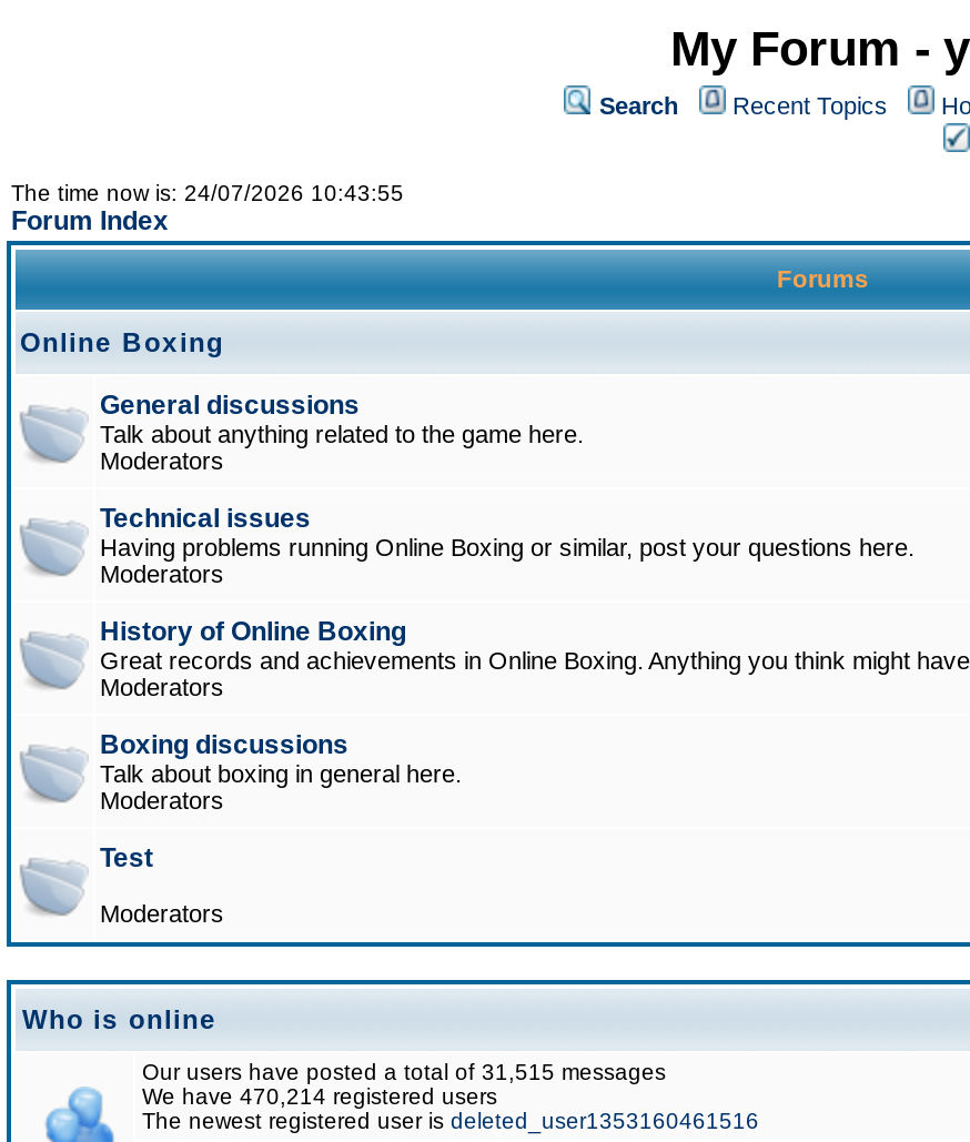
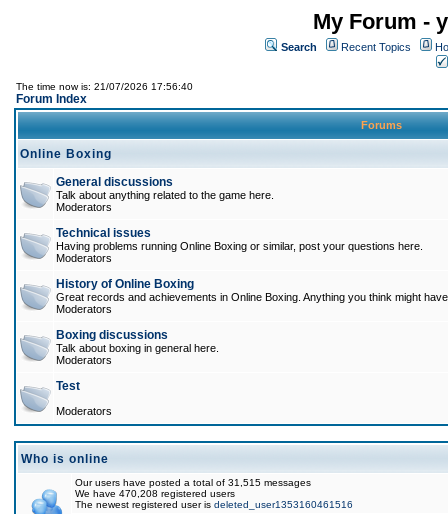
[11,181,404,205] The time now is: 24/07/2026 10:43:55 -> [16,81,193,92] The time now is: 21/07/2026 17:56:40
[142,1084,497,1109] We have 470,214 registered users -> [75,488,235,499] We have 470,208 registered users

